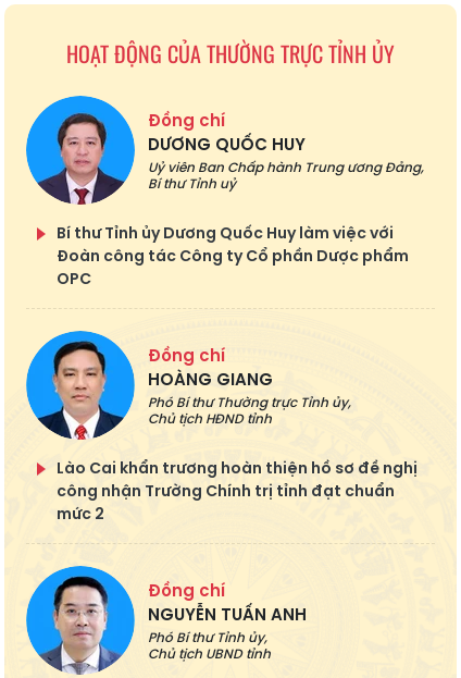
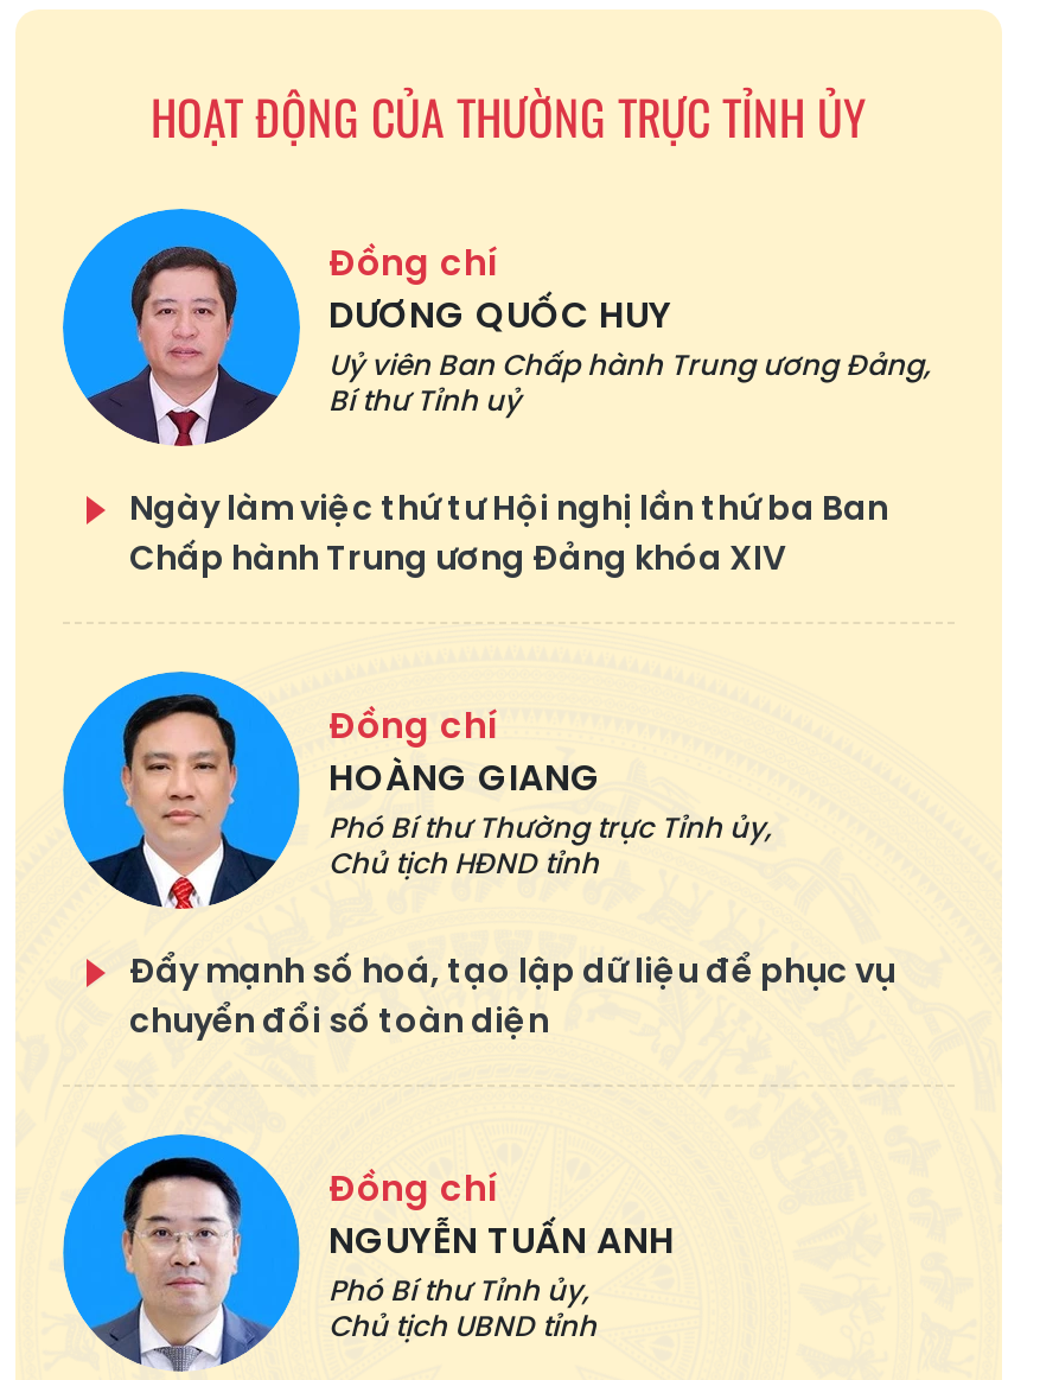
[57,222,409,289] Bí thư Tỉnh ủy Dương Quốc Huy làm việc với | Đoàn công tác Công ty Cổ phần Dược phẩm | OPC -> [129,485,888,582] Ngày làm việc thứ tư Hội nghị lần thứ ba Ban | Chấp hành Trung ương Đảng khóa XIV
[57,457,418,524] Lào Cai khẩn trương hoàn thiện hồ sơ đề nghị | công nhận Trường Chính trị tỉnh đạt chuẩn | mức 2 -> [129,948,895,1045] Đẩy mạnh số hoá, tạo lập dữ liệu để phục vụ | chuyển đổi số toàn diện

